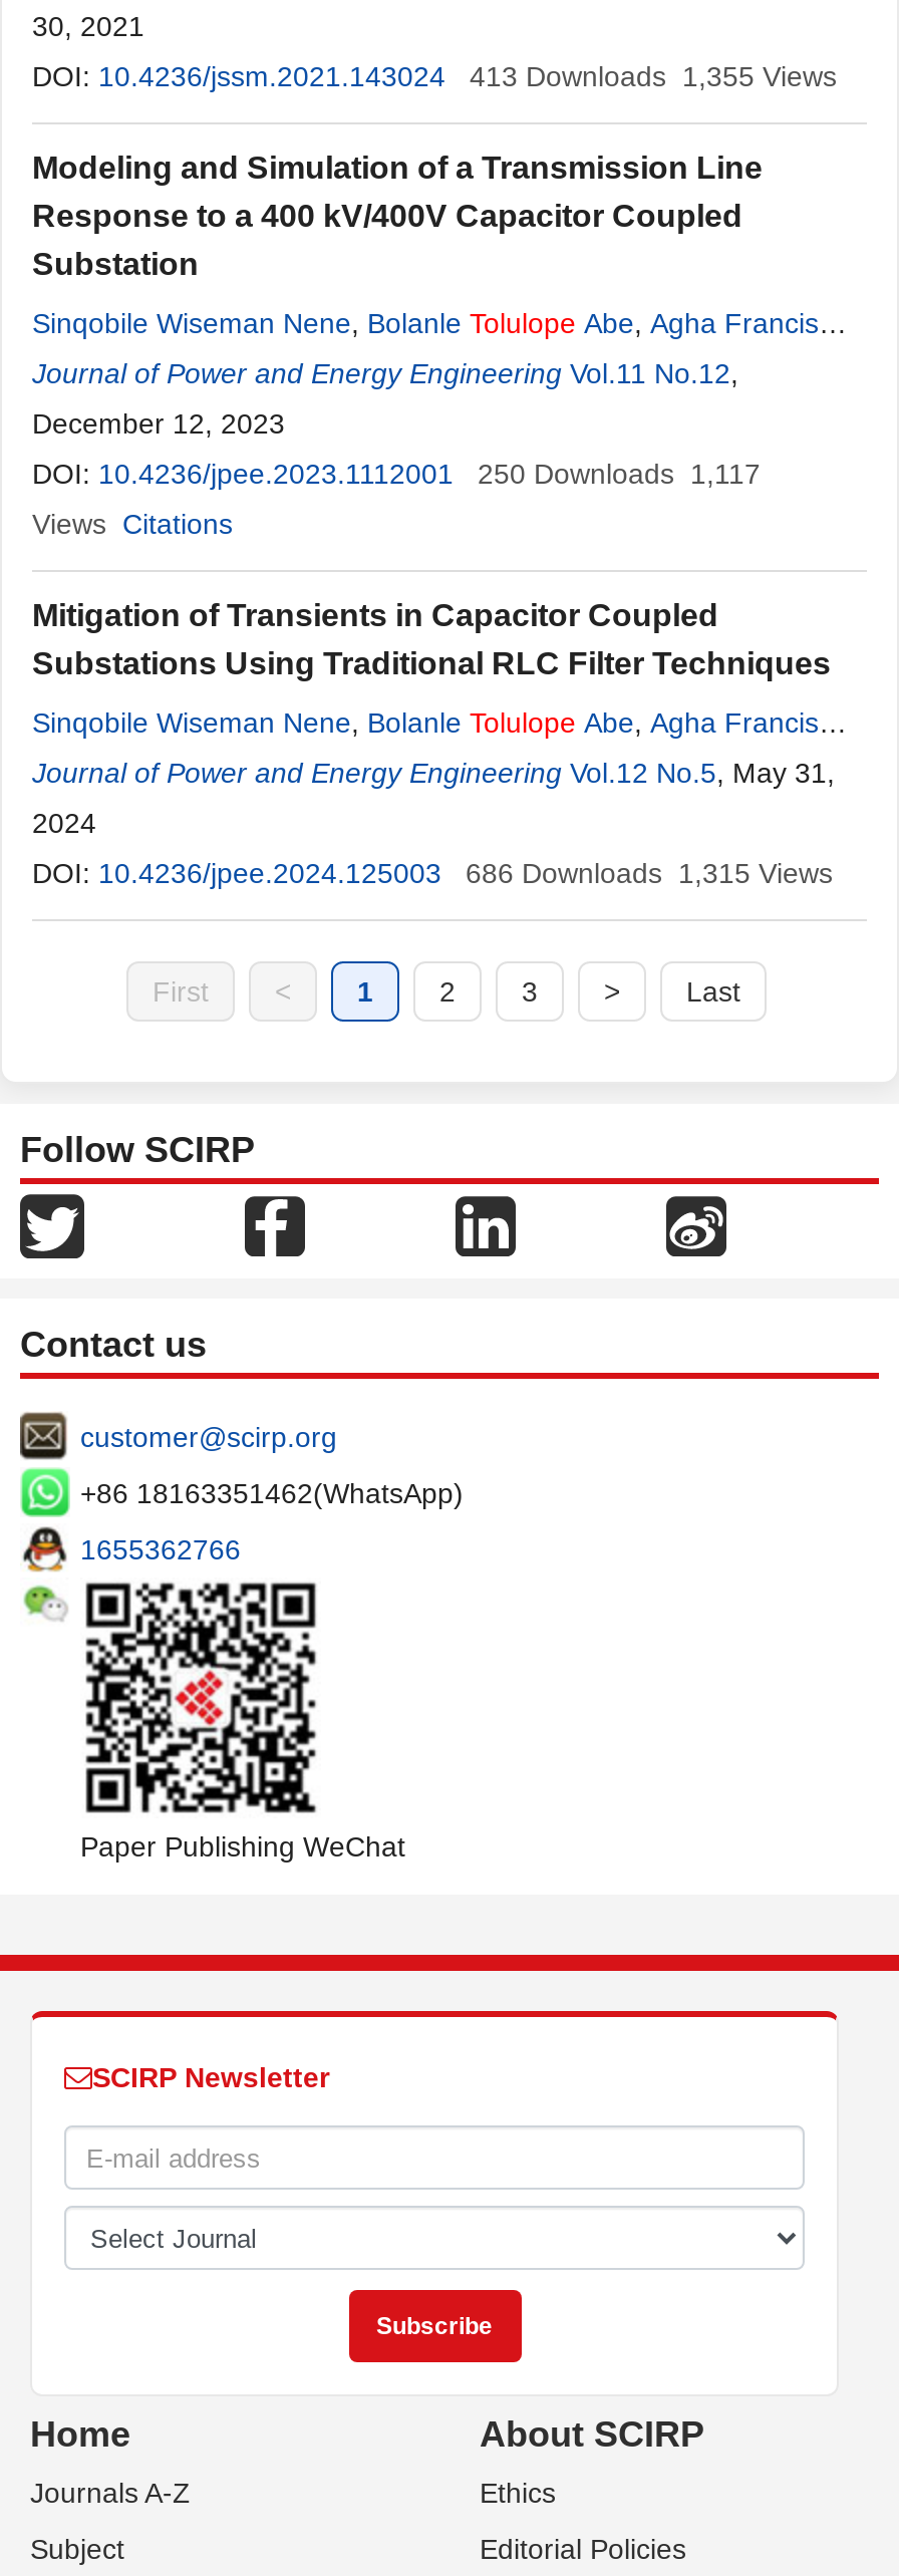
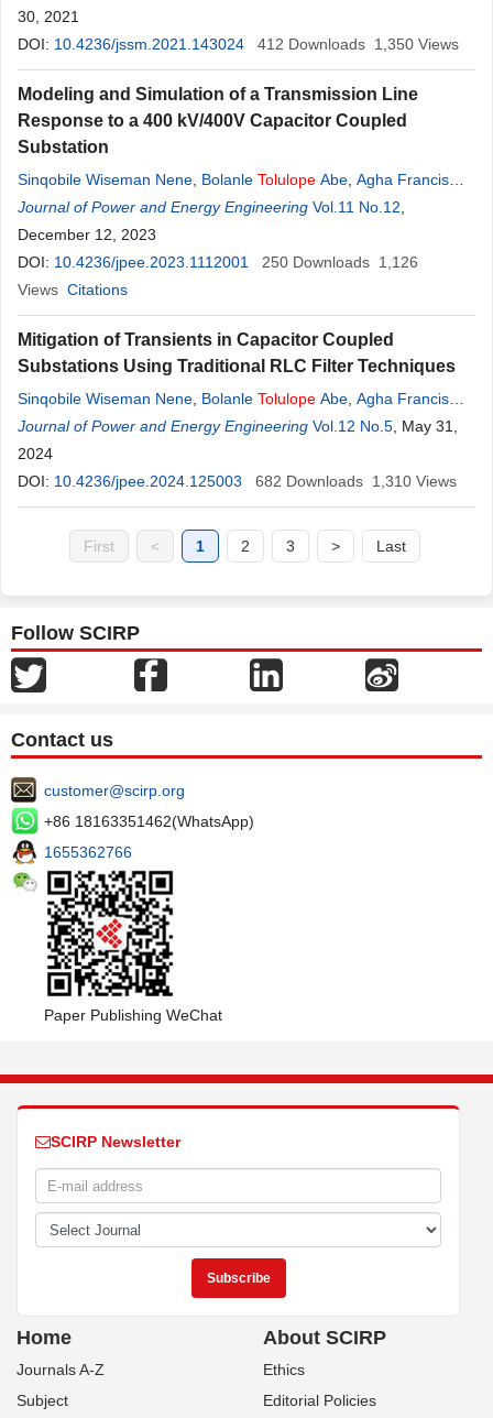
[470,60,837,92] 413 Downloads 1,355 Views -> [258,35,459,53] 412 Downloads 1,350 Views
[32,458,761,490] DOI: 10.4236/jpee.2023.1112001 250 Downloads 1,117 -> [18,253,418,271] DOI: 10.4236/jpee.2023.1112001 250 Downloads 1,126
[466,857,833,889] 686 Downloads 1,315 Views -> [255,472,457,490] 682 Downloads 1,310 Views

